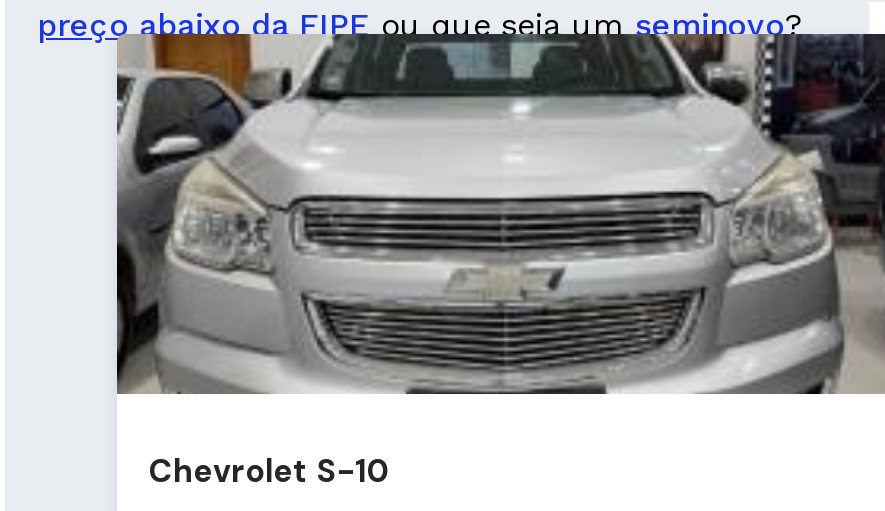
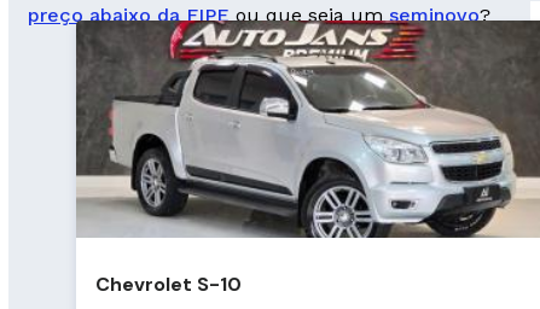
[115,34,879,394] [image] -> [76,21,536,239] [image]

